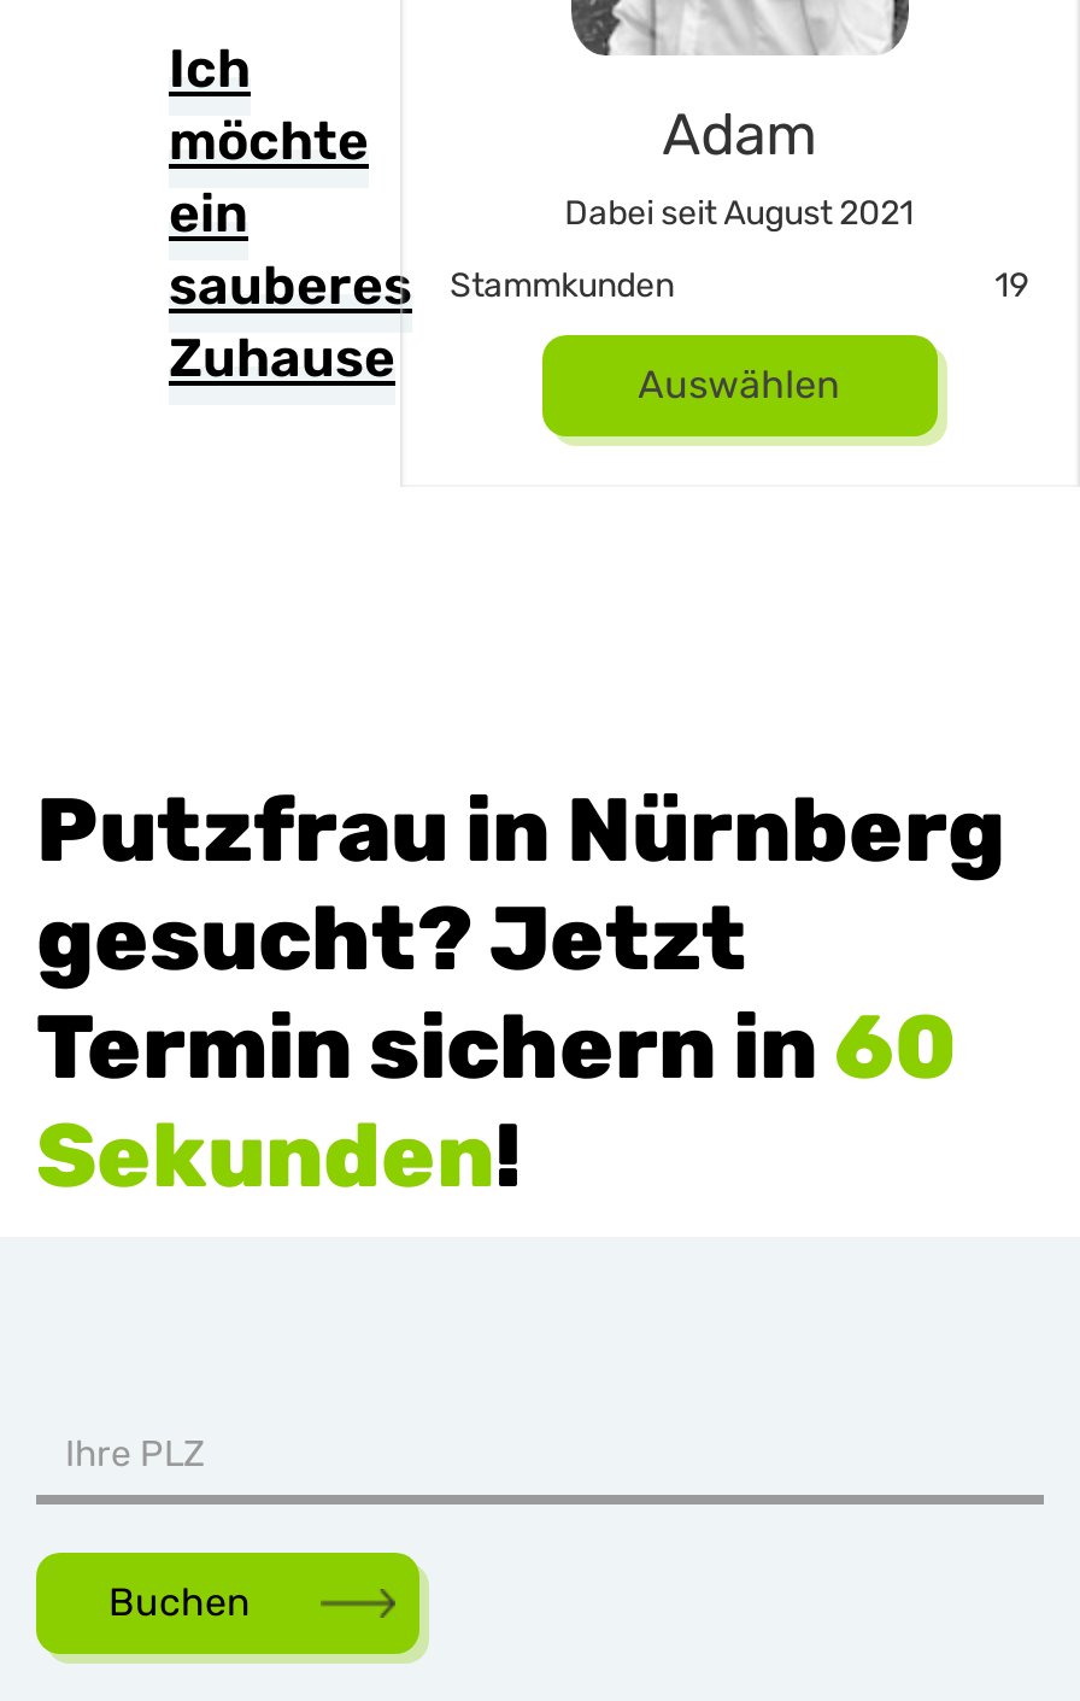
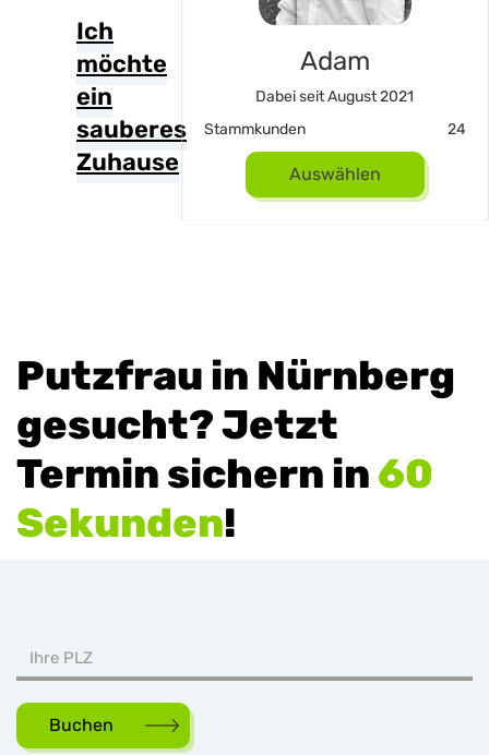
[995,266,1028,307] 19 -> [447,121,466,139] 24

